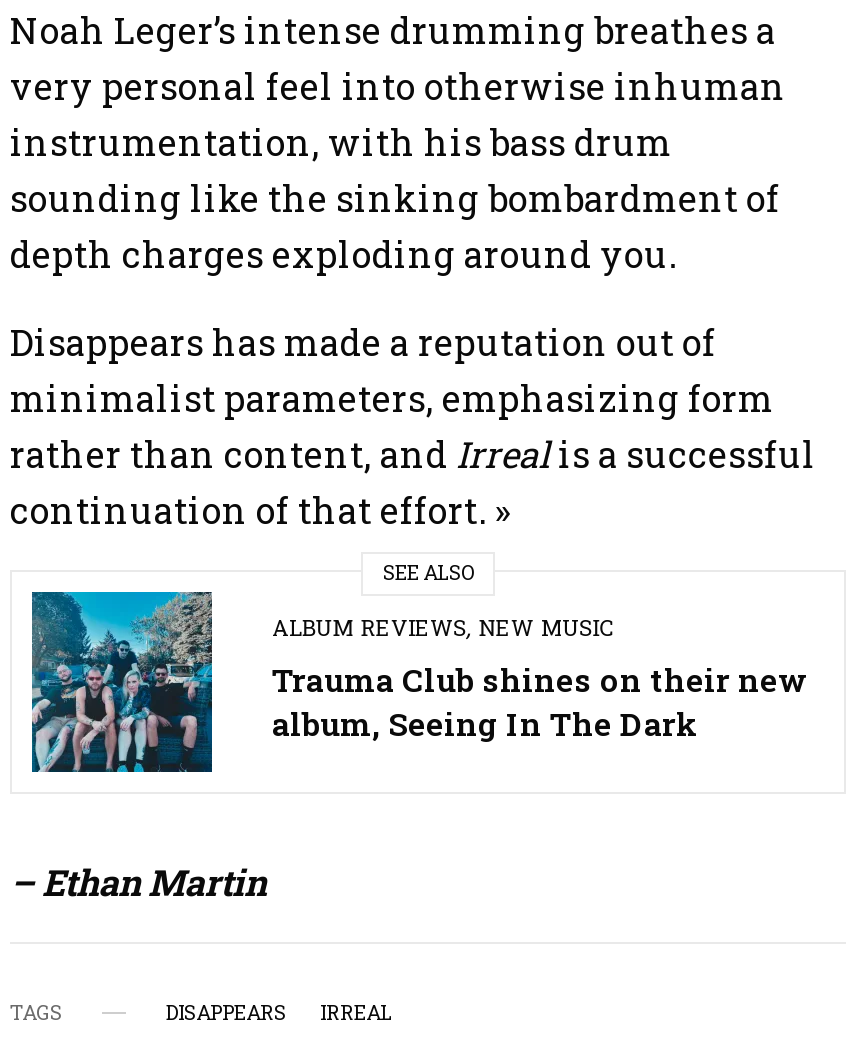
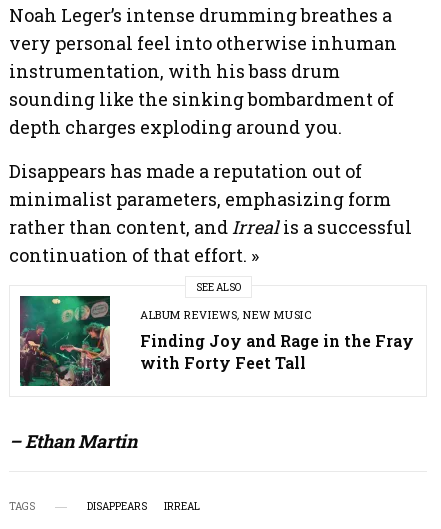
[30,590,810,774] [image] | Trauma Club shines on their new | album, Seeing In The Dark -> [19,295,414,387] [image] | Finding Joy and Rage in the Fray | with Forty Feet Tall

